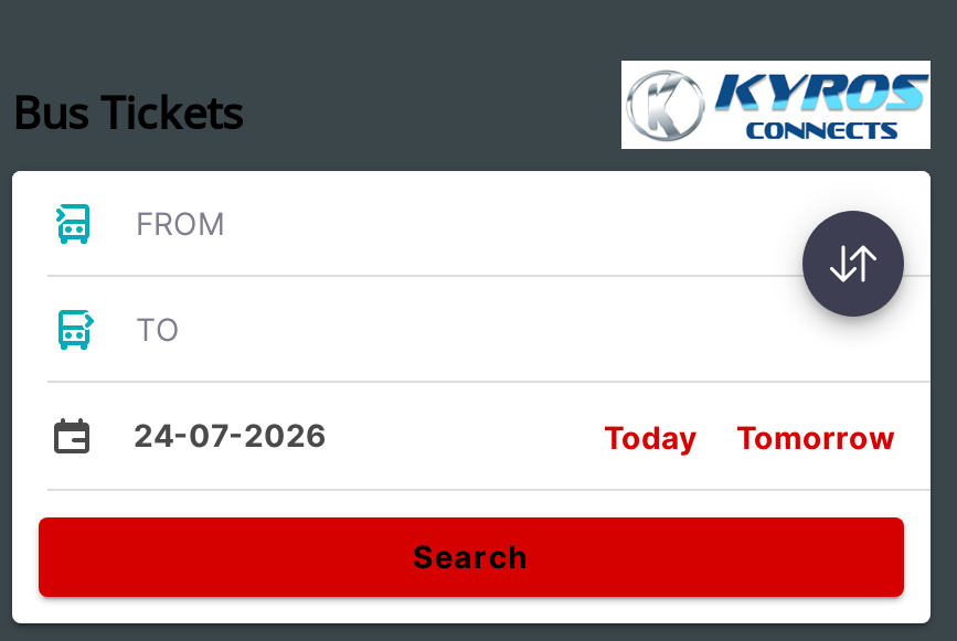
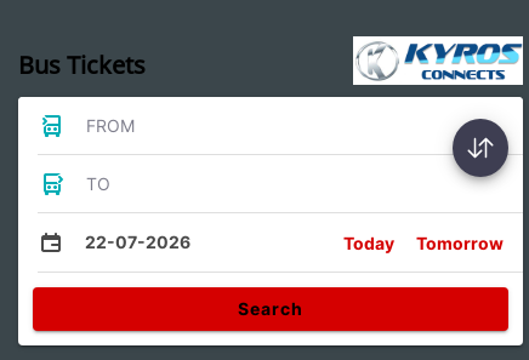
[134,416,326,453] 24-07-2026 -> [85,232,190,252] 22-07-2026

